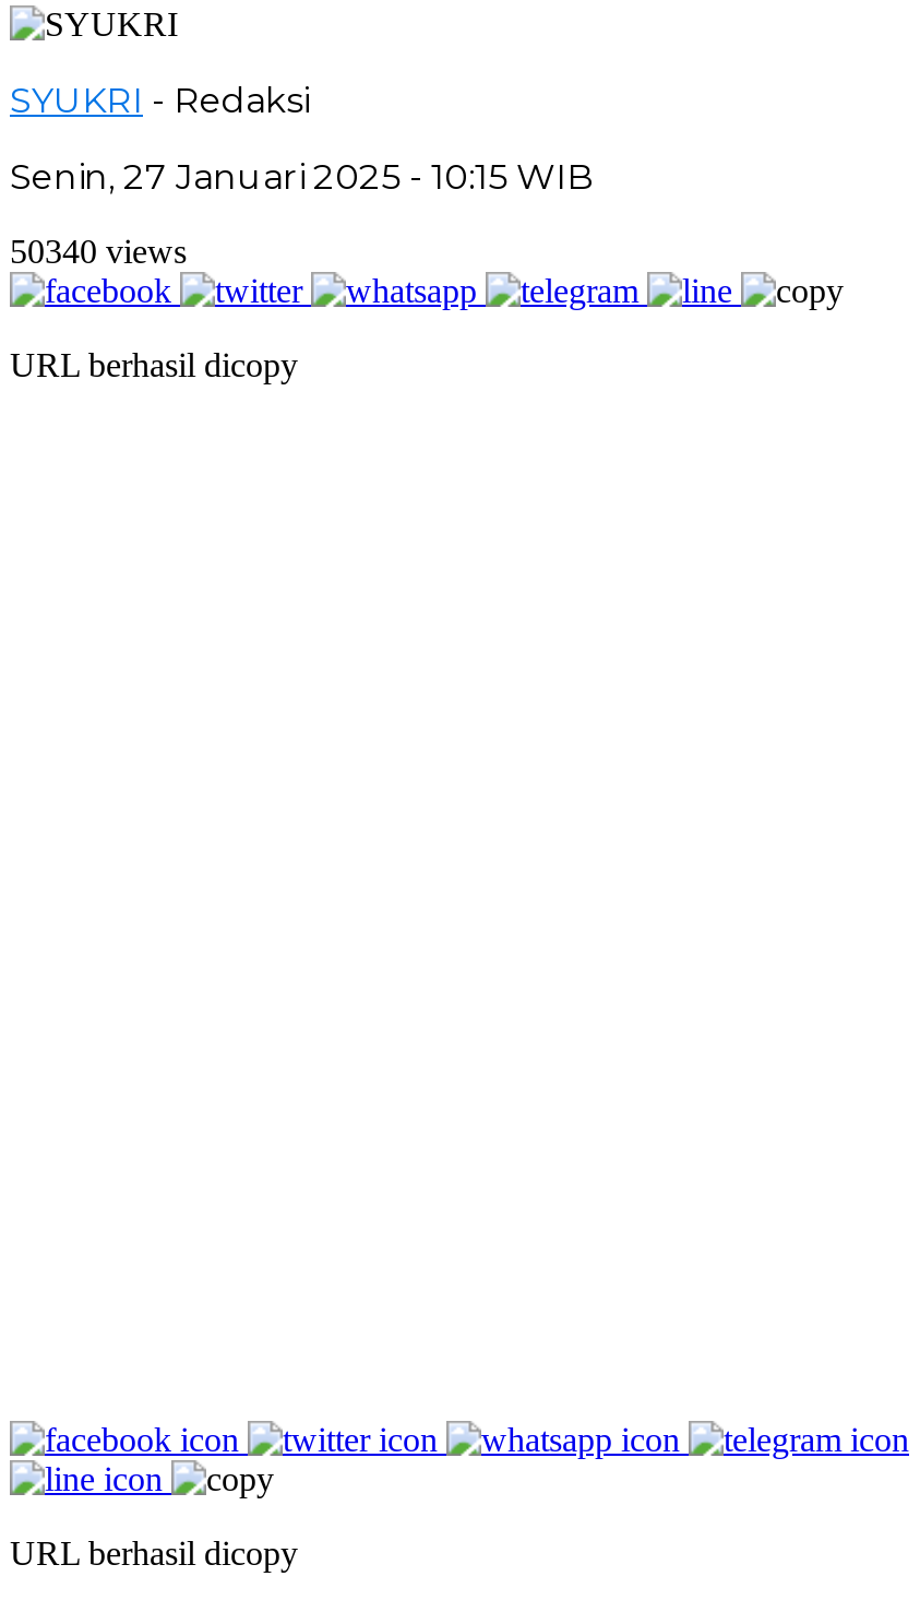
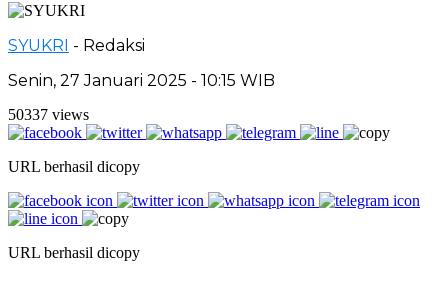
[10,232,187,270] 50340 views -> [8,106,89,123] 50337 views

